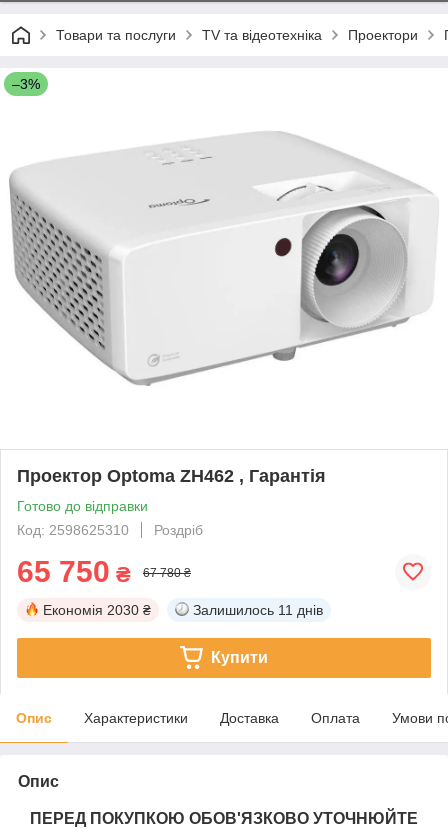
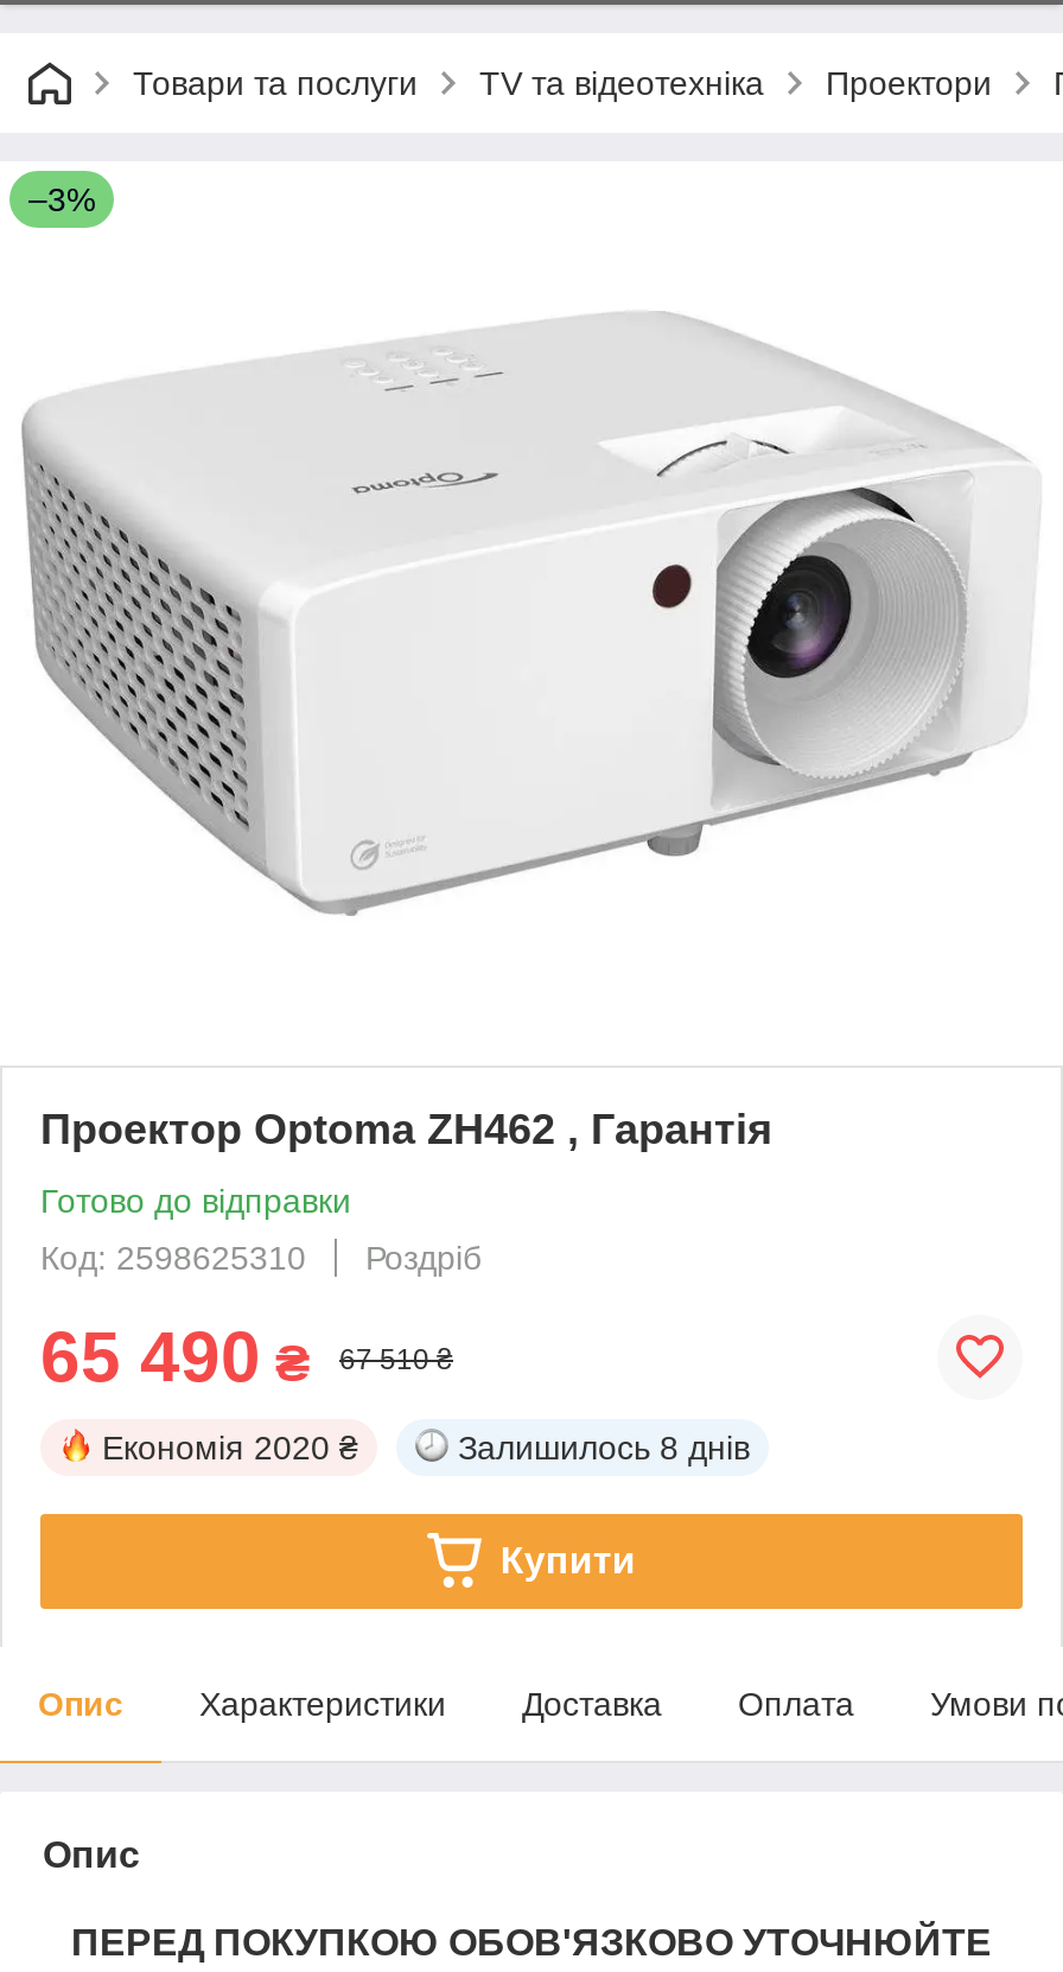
[17,555,131,588] 65 750 ₴ -> [40,1317,311,1395] 65 490 ₴
[143,566,191,580] 67 780 ₴ -> [339,1343,453,1376] 67 510 ₴
[43,602,151,618] Економія 2030 ₴ -> [102,1428,358,1466] Економія 2020 ₴
[193,602,323,618] Залишилось 11 днів -> [458,1428,750,1466] Залишилось 8 днів

